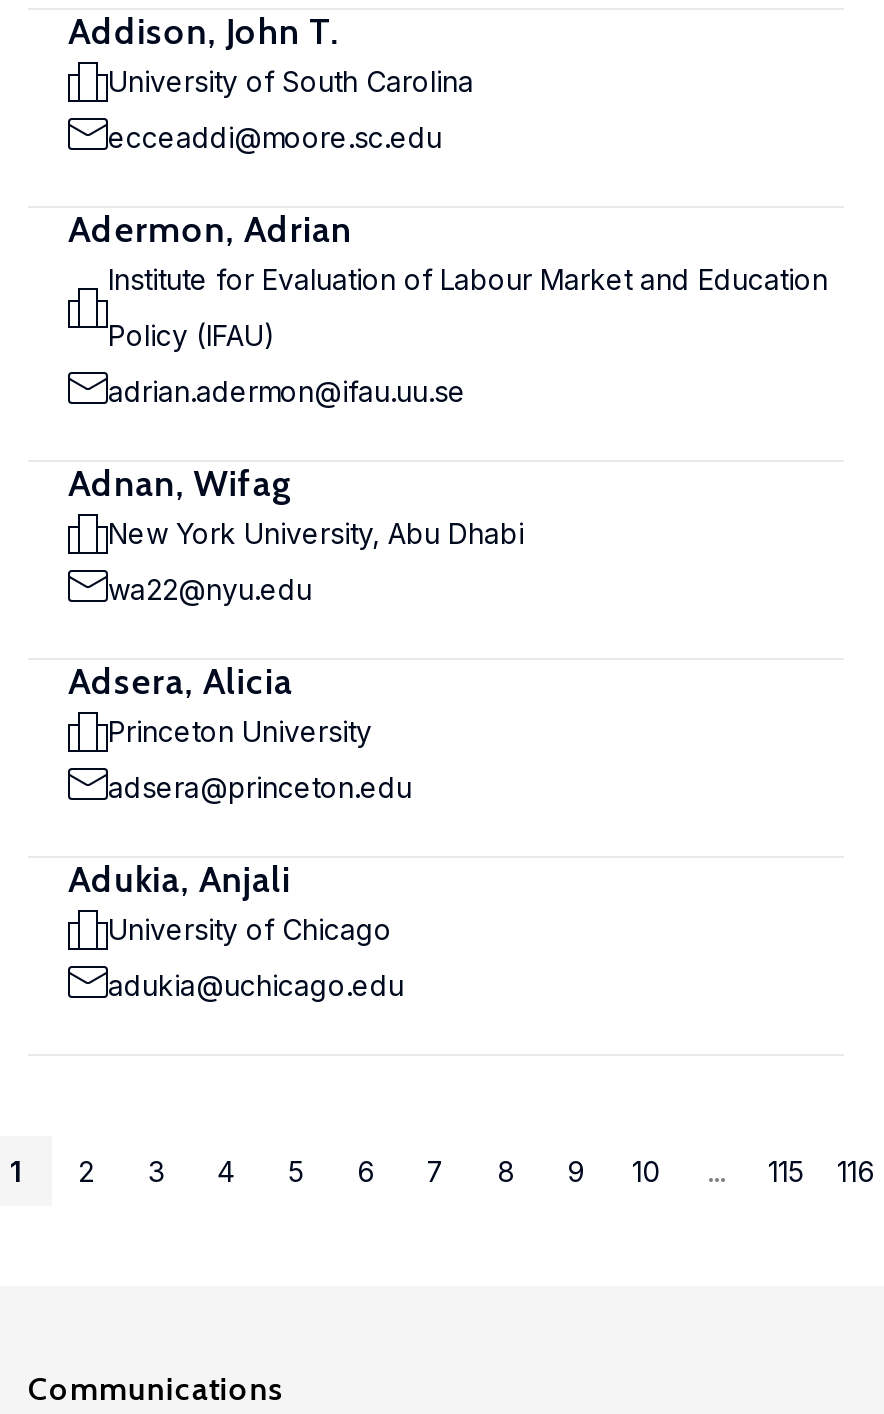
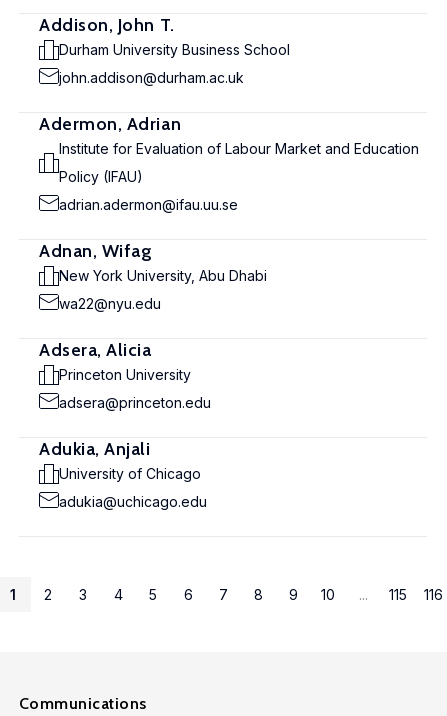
[108,64,474,98] University of South Carolina -> [59,41,290,58] Durham University Business School
[108,120,442,154] ecceaddi@moore.sc.edu -> [59,69,244,86] john.addison@durham.ac.uk

